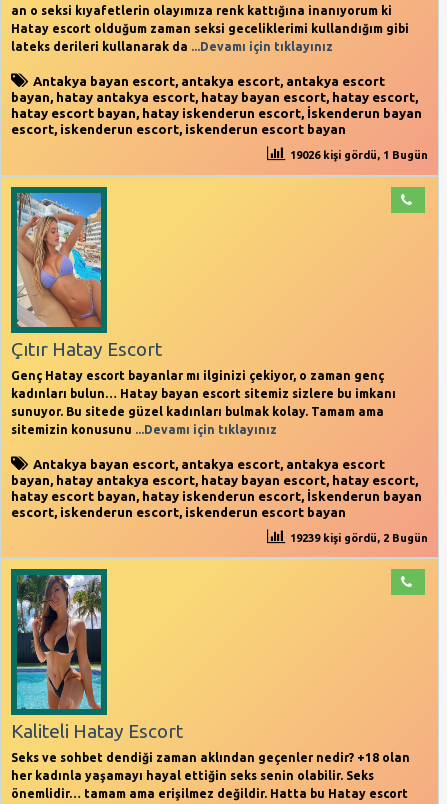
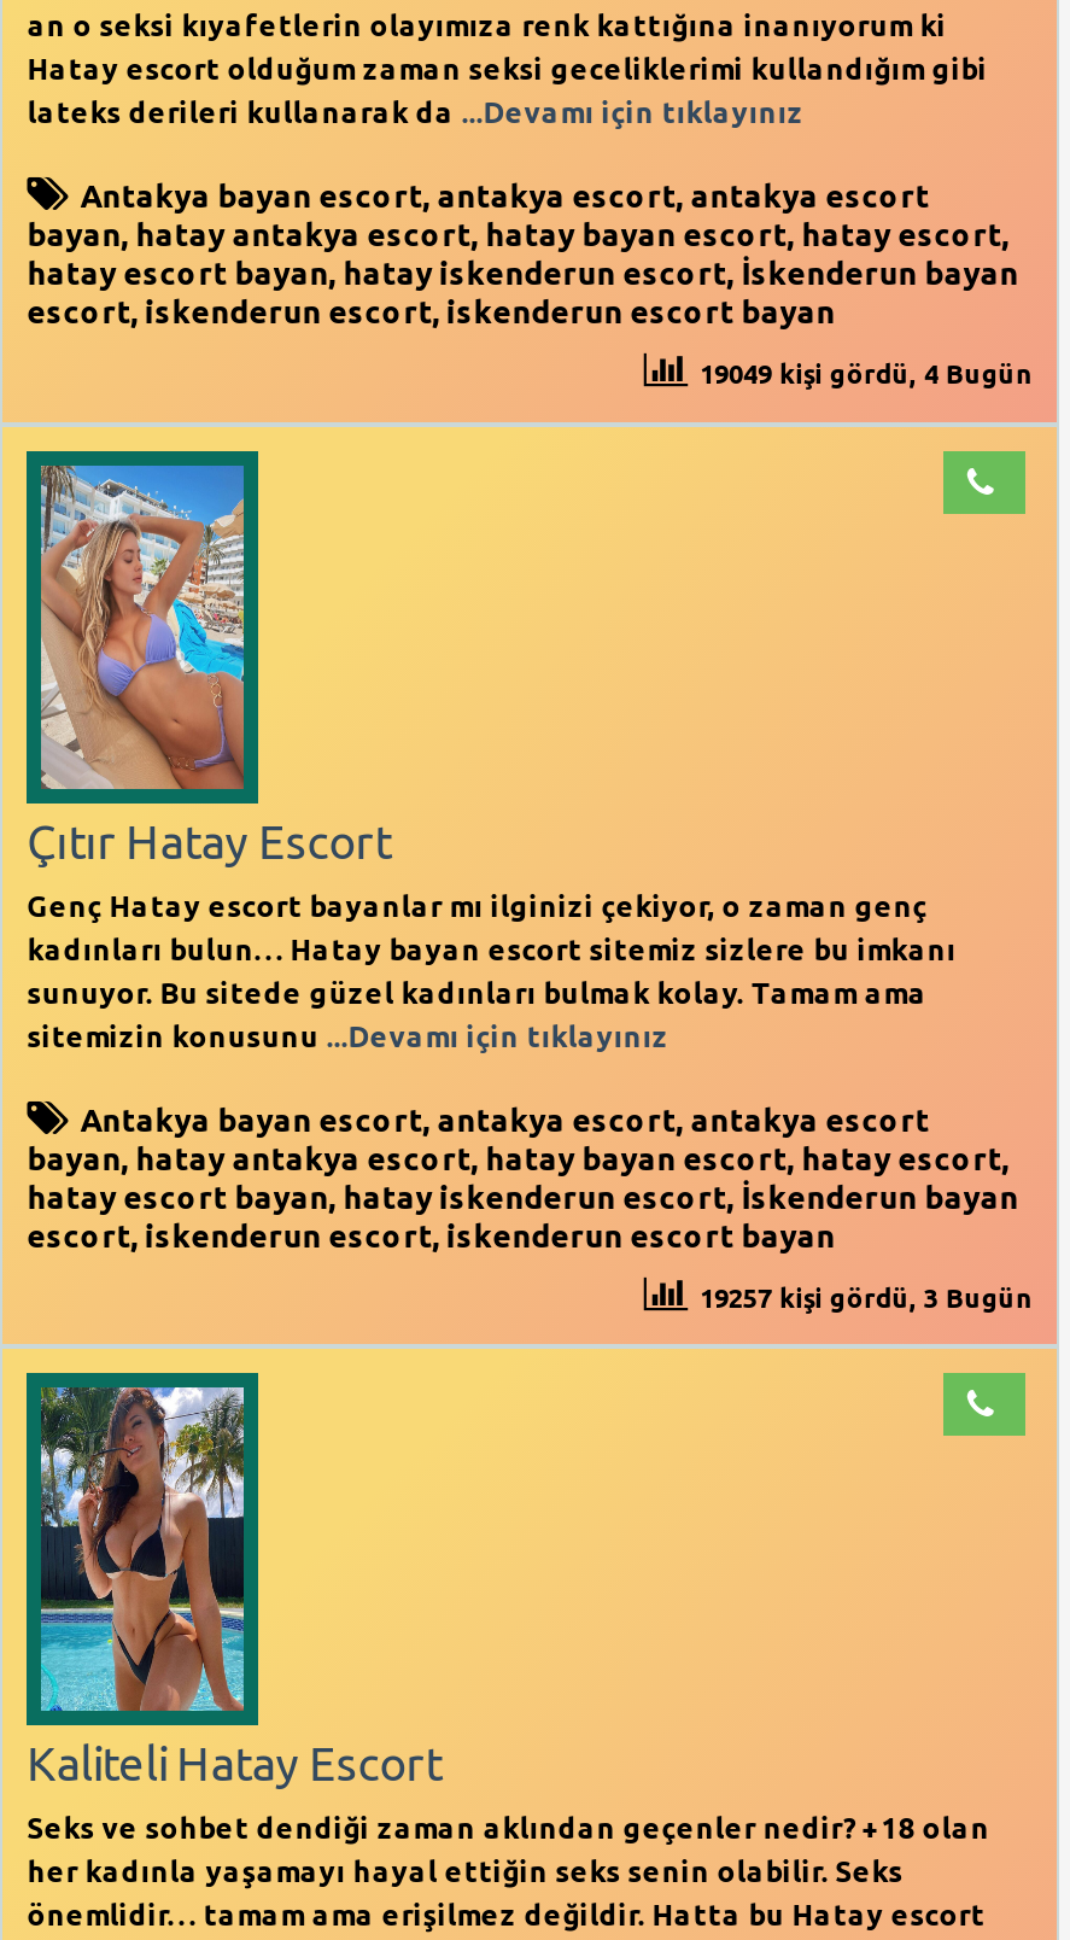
[290,149,428,161] 19026 kişi gördü, 1 Bugün -> [699,360,1032,389] 19049 kişi gördü, 4 Bugün
[290,532,428,544] 19239 kişi gördü, 2 Bugün -> [699,1283,1032,1312] 19257 kişi gördü, 3 Bugün

